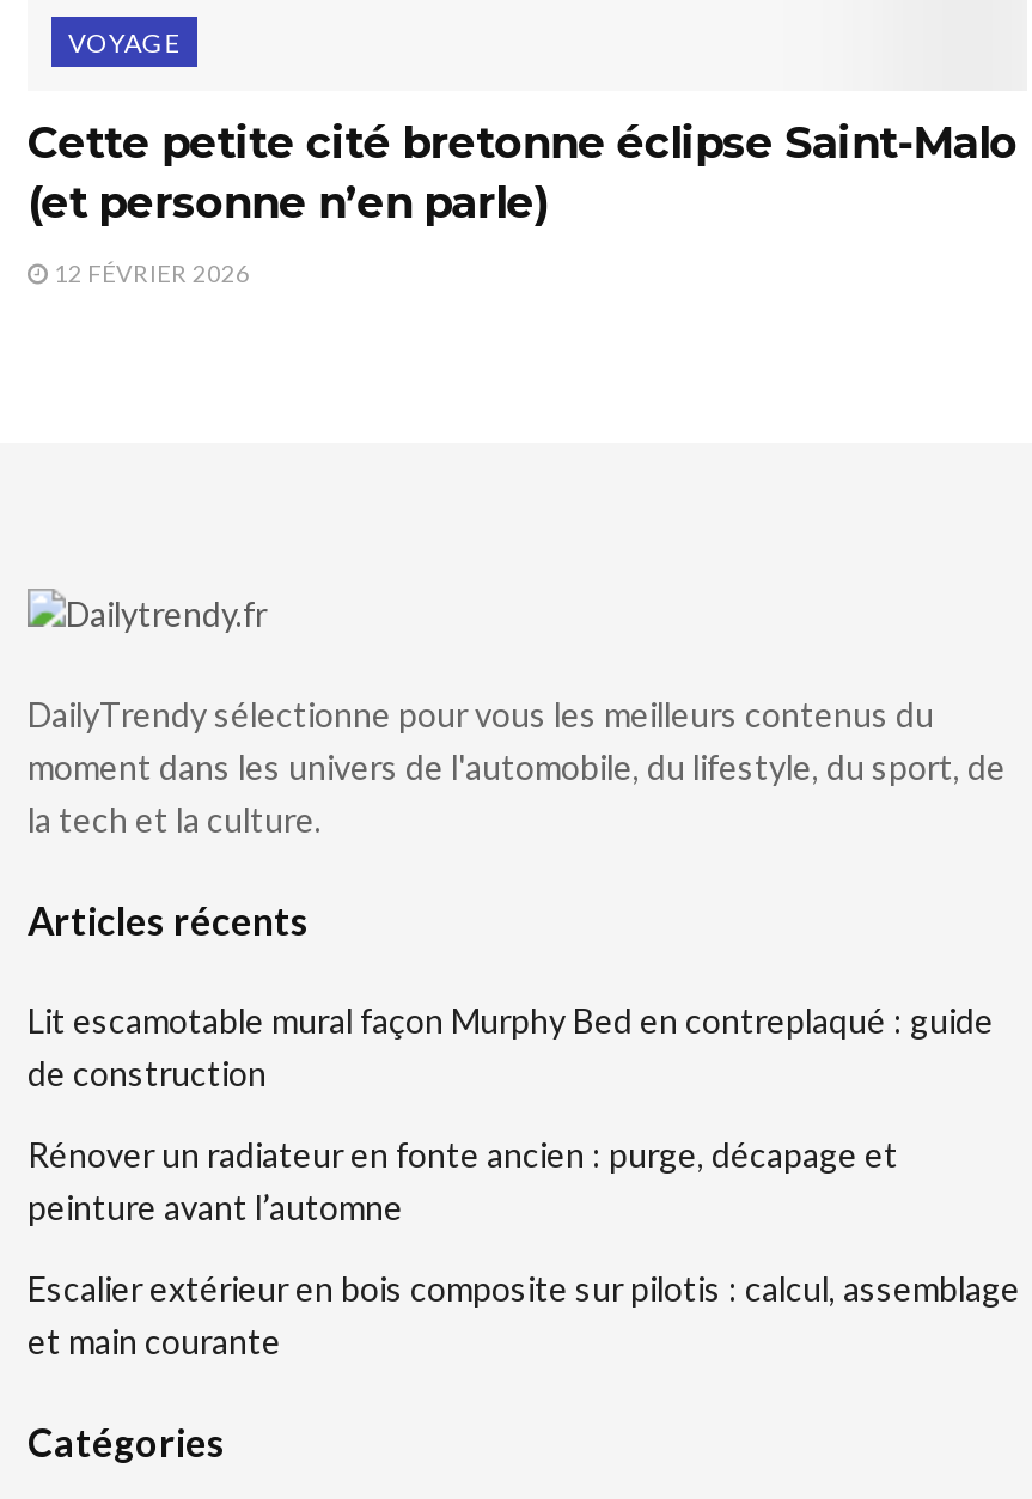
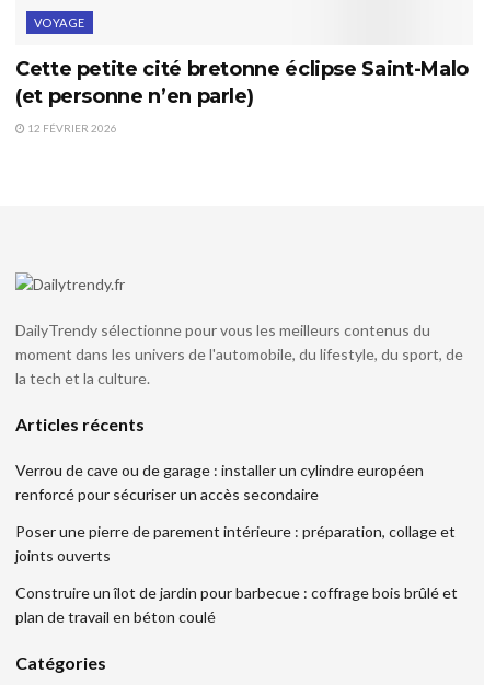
[28,1001,994,1094] Lit escamotable mural façon Murphy Bed en contreplaqué : guide | de construction -> [15,461,424,504] Verrou de cave ou de garage : installer un cylindre européen | renforcé pour sécuriser un accès secondaire
[28,1135,898,1228] Rénover un radiateur en fonte ancien : purge, décapage et | peinture avant l’automne -> [15,522,456,565] Poser une pierre de parement intérieure : préparation, collage et | joints ouverts
[28,1269,1020,1362] Escalier extérieur en bois composite sur pilotis : calcul, assemblage | et main courante -> [15,583,458,626] Construire un îlot de jardin pour barbecue : coffrage bois brûlé et | plan de travail en béton coulé

